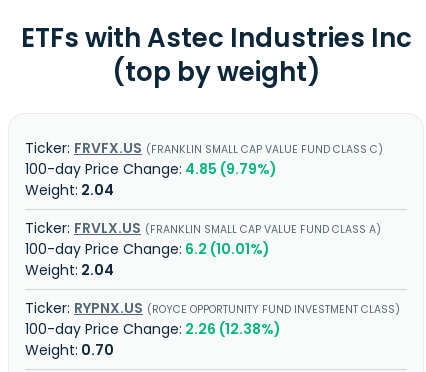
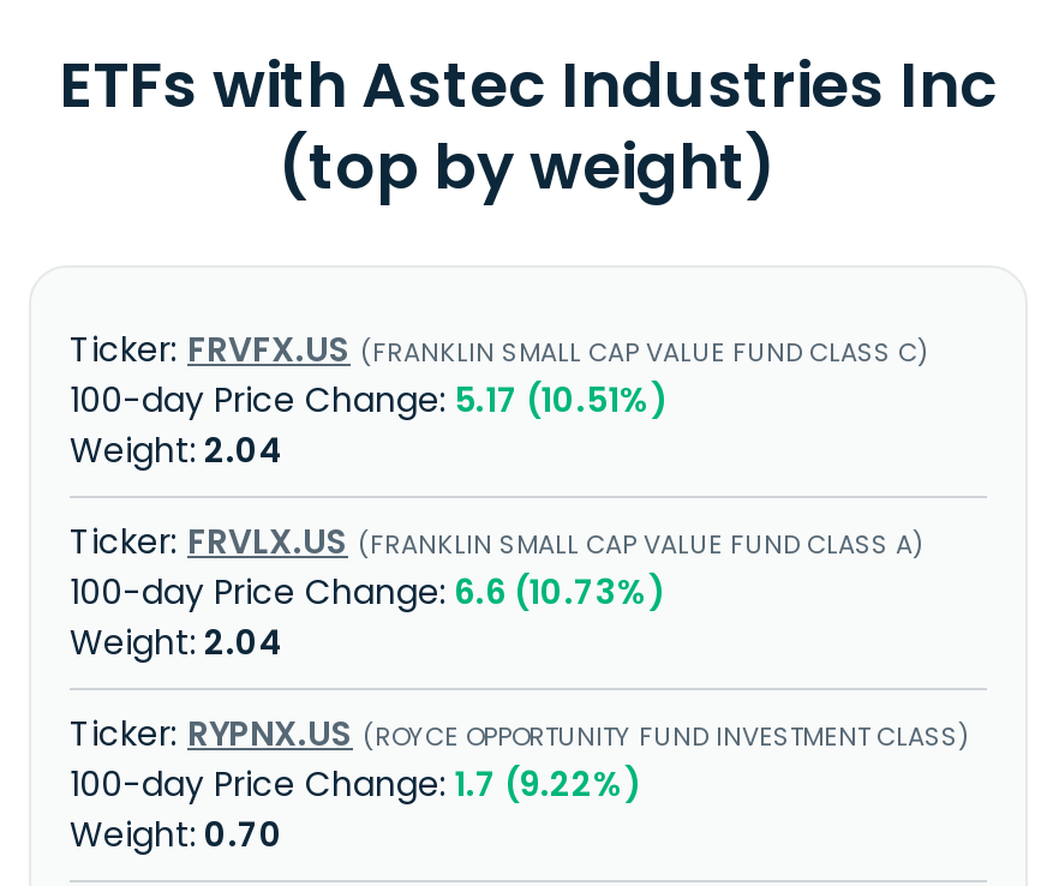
[182,159,277,179] 4.85 (9.79%) -> [447,376,668,424] 5.17 (10.51%)
[182,239,270,259] 6.2 (10.01%) -> [447,568,665,616] 6.6 (10.73%)
[182,319,281,339] 2.26 (12.38%) -> [447,760,641,808] 1.7 (9.22%)

